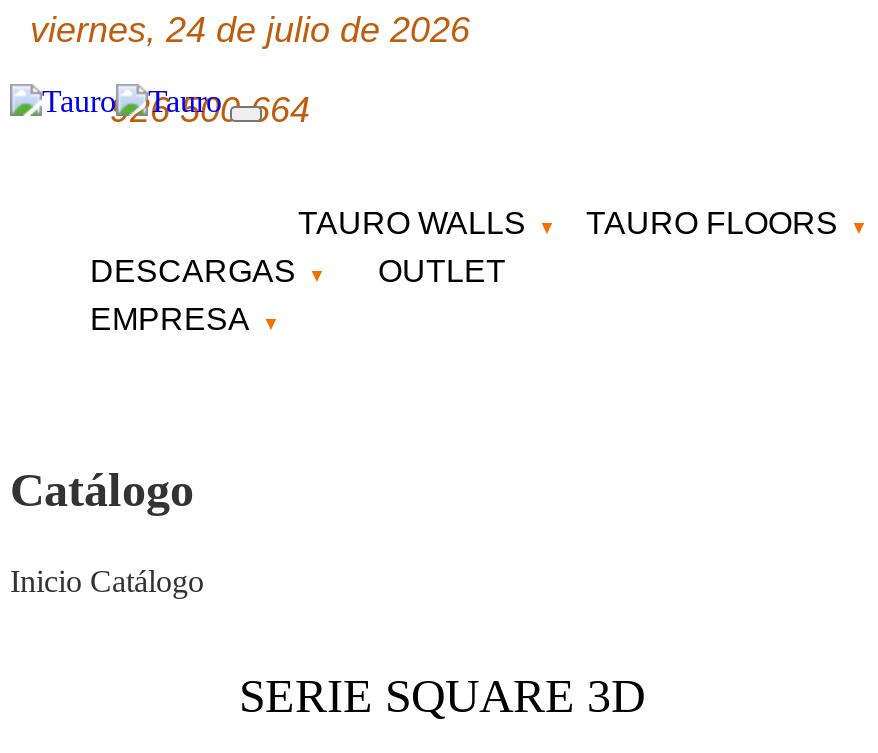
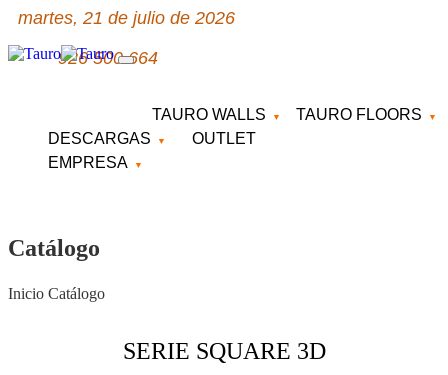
[10,10,470,50] viernes, 24 de julio de 2026 -> [8,8,235,28] martes, 21 de julio de 2026

